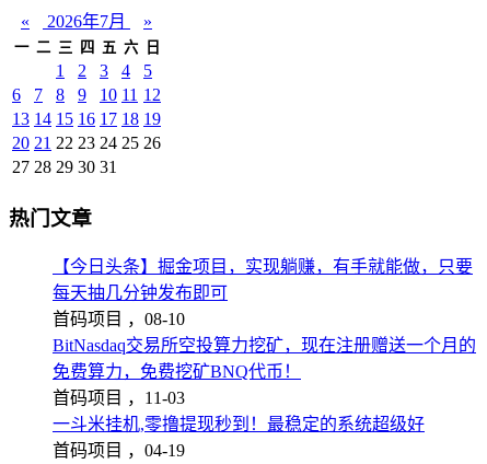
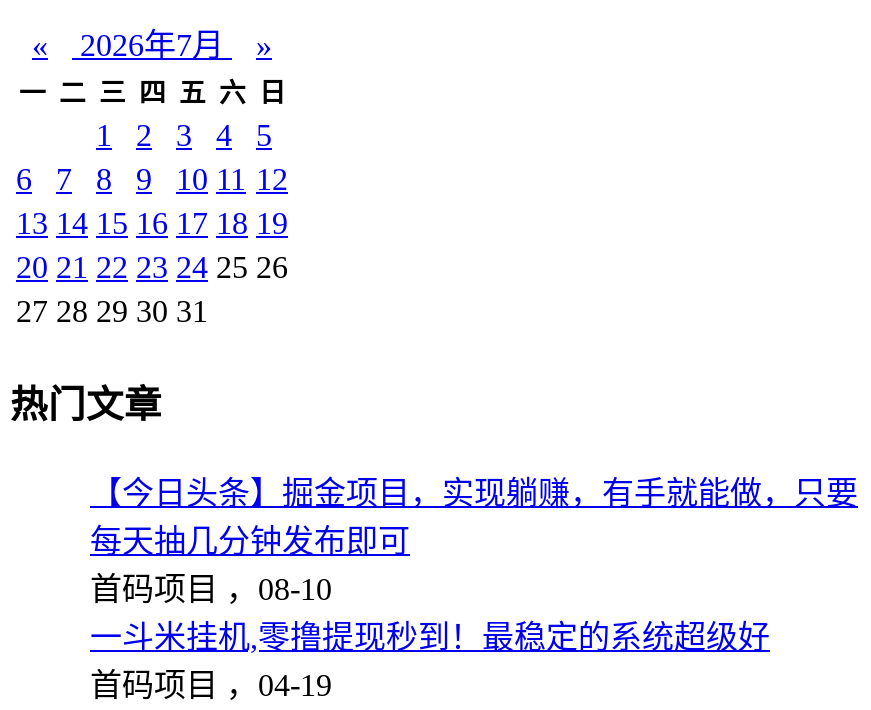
[53,336,476,407] BitNasdaq交易所空投算力挖矿，现在注册赠送一个月的 | 免费算力，免费挖矿BNQ代币！ | 首码项目 ，11-03 -> none

